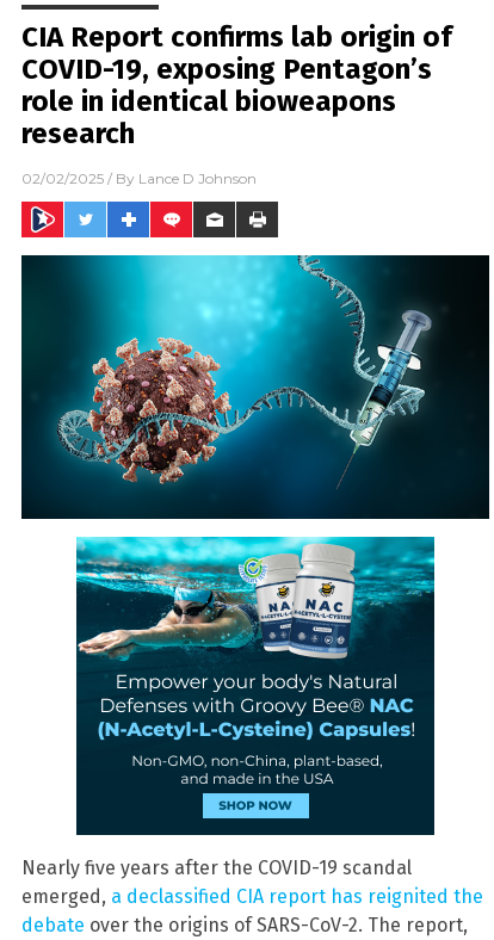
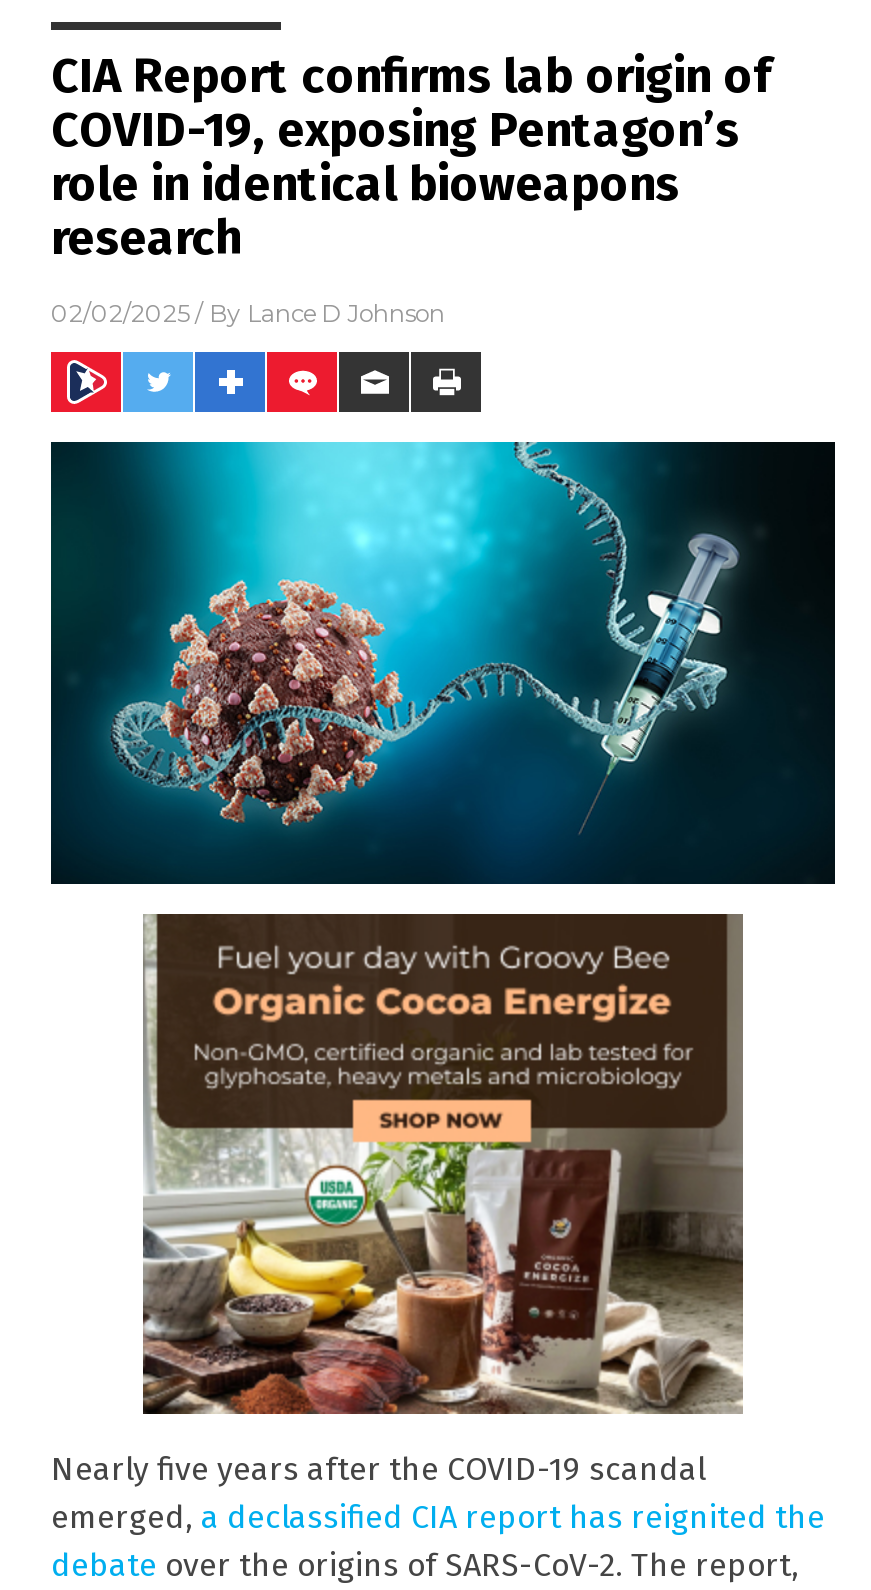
[75,536,436,836] [image] -> [141,912,745,1416] [image]

